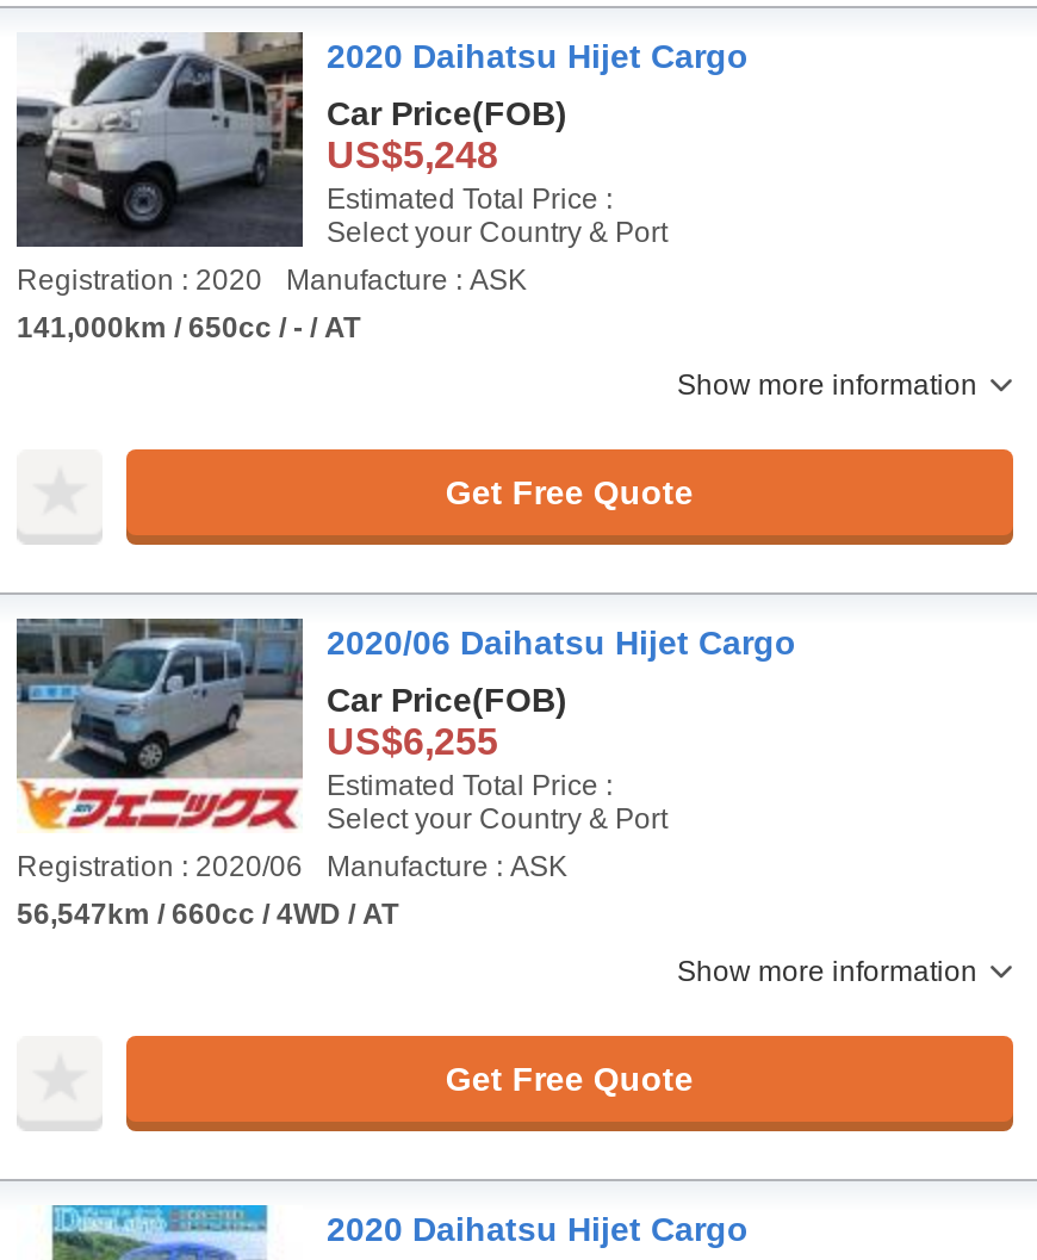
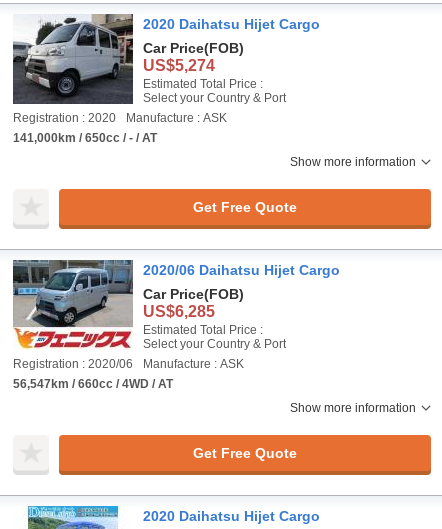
[327,135,498,175] US$5,248 -> [143,57,215,74] US$5,274
[327,721,498,762] US$6,255 -> [143,303,215,320] US$6,285

